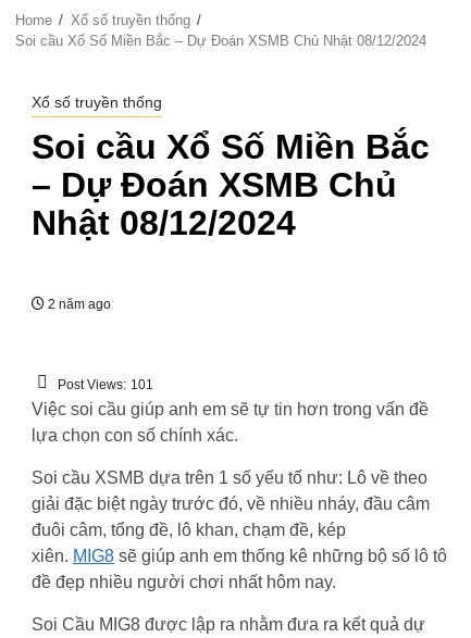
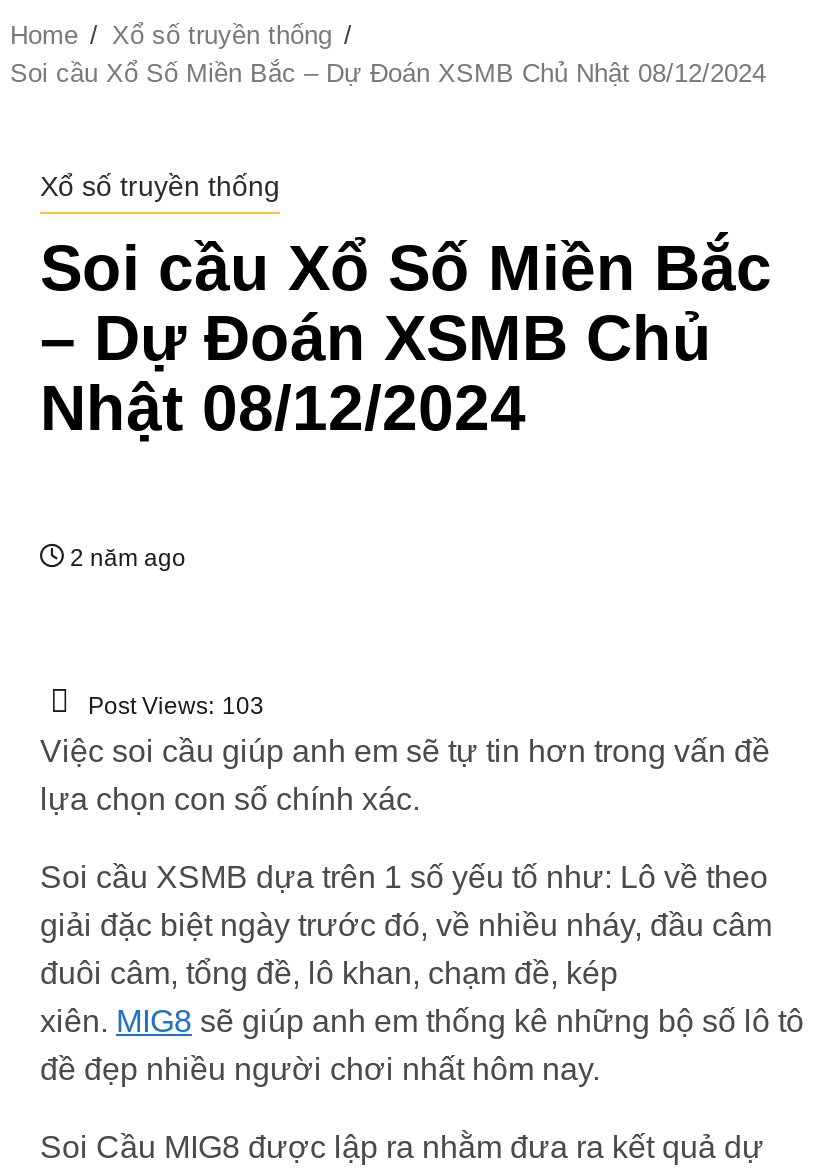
[58,377,153,392] Post Views: 101 -> [88,692,264,720] Post Views: 103

